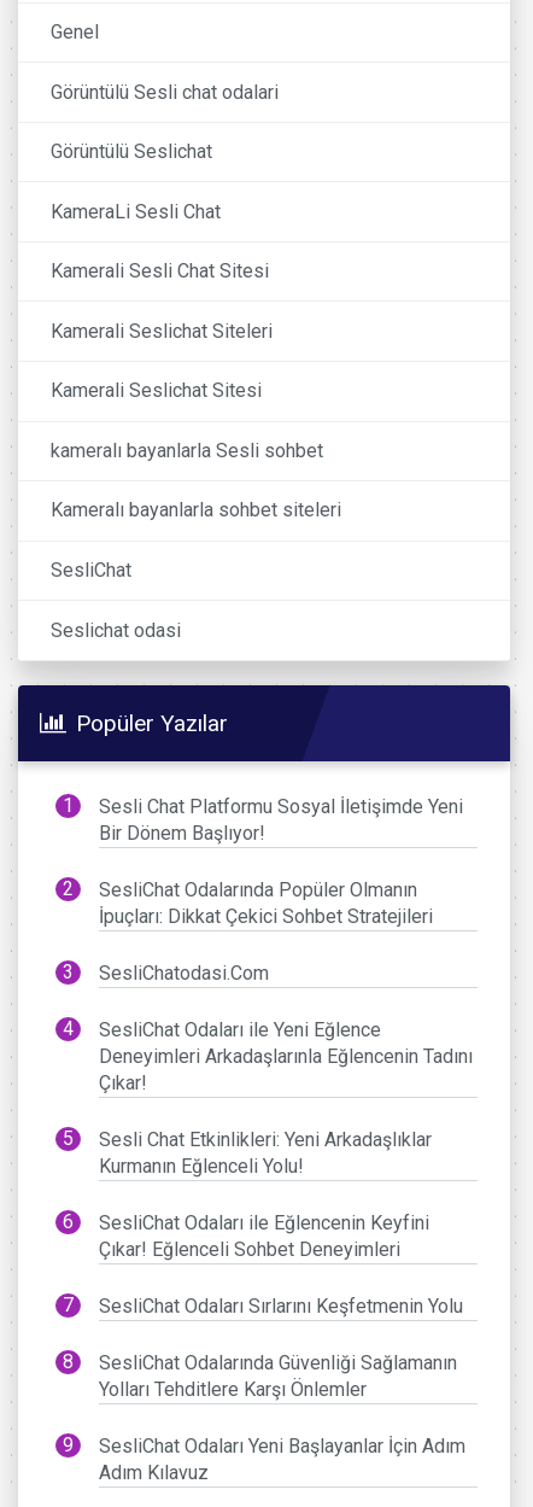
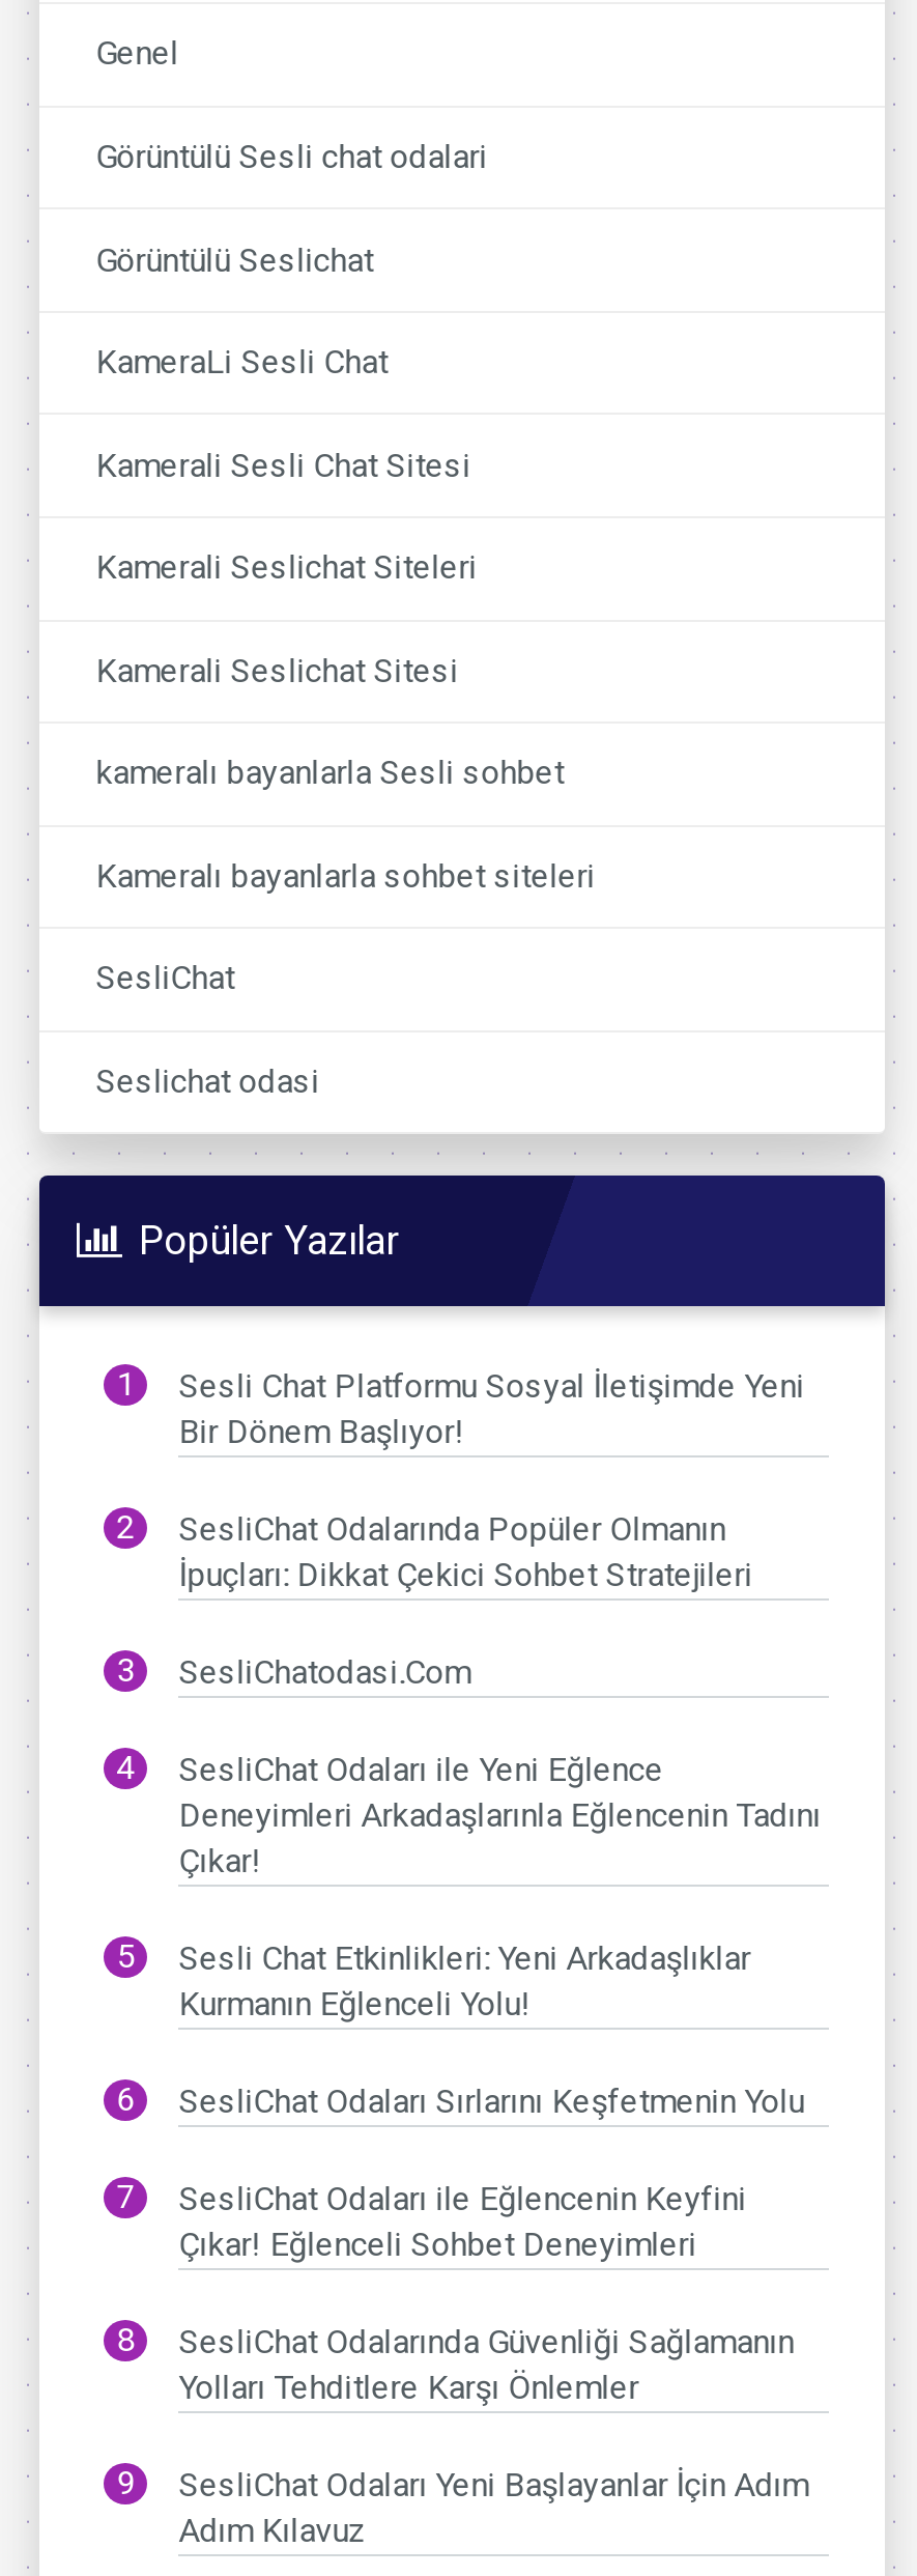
moved [99,1211,430,1261] -> [179,2178,746,2263]: SesliChat Odaları ile Eğlencenin Keyfini | Çıkar! Eğlenceli Sohbet Deneyimleri
moved [99,1295,463,1318] -> [179,2080,804,2120]: SesliChat Odaları Sırlarını Keşfetmenin Yolu

